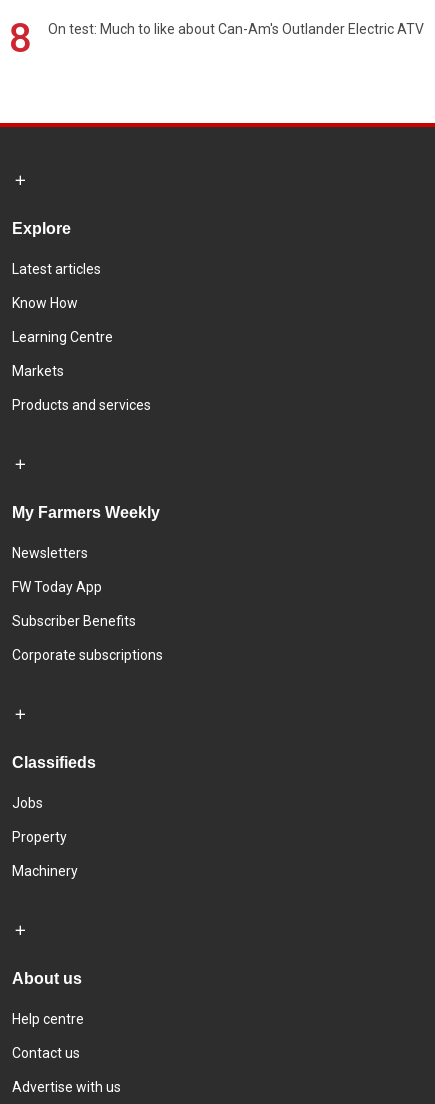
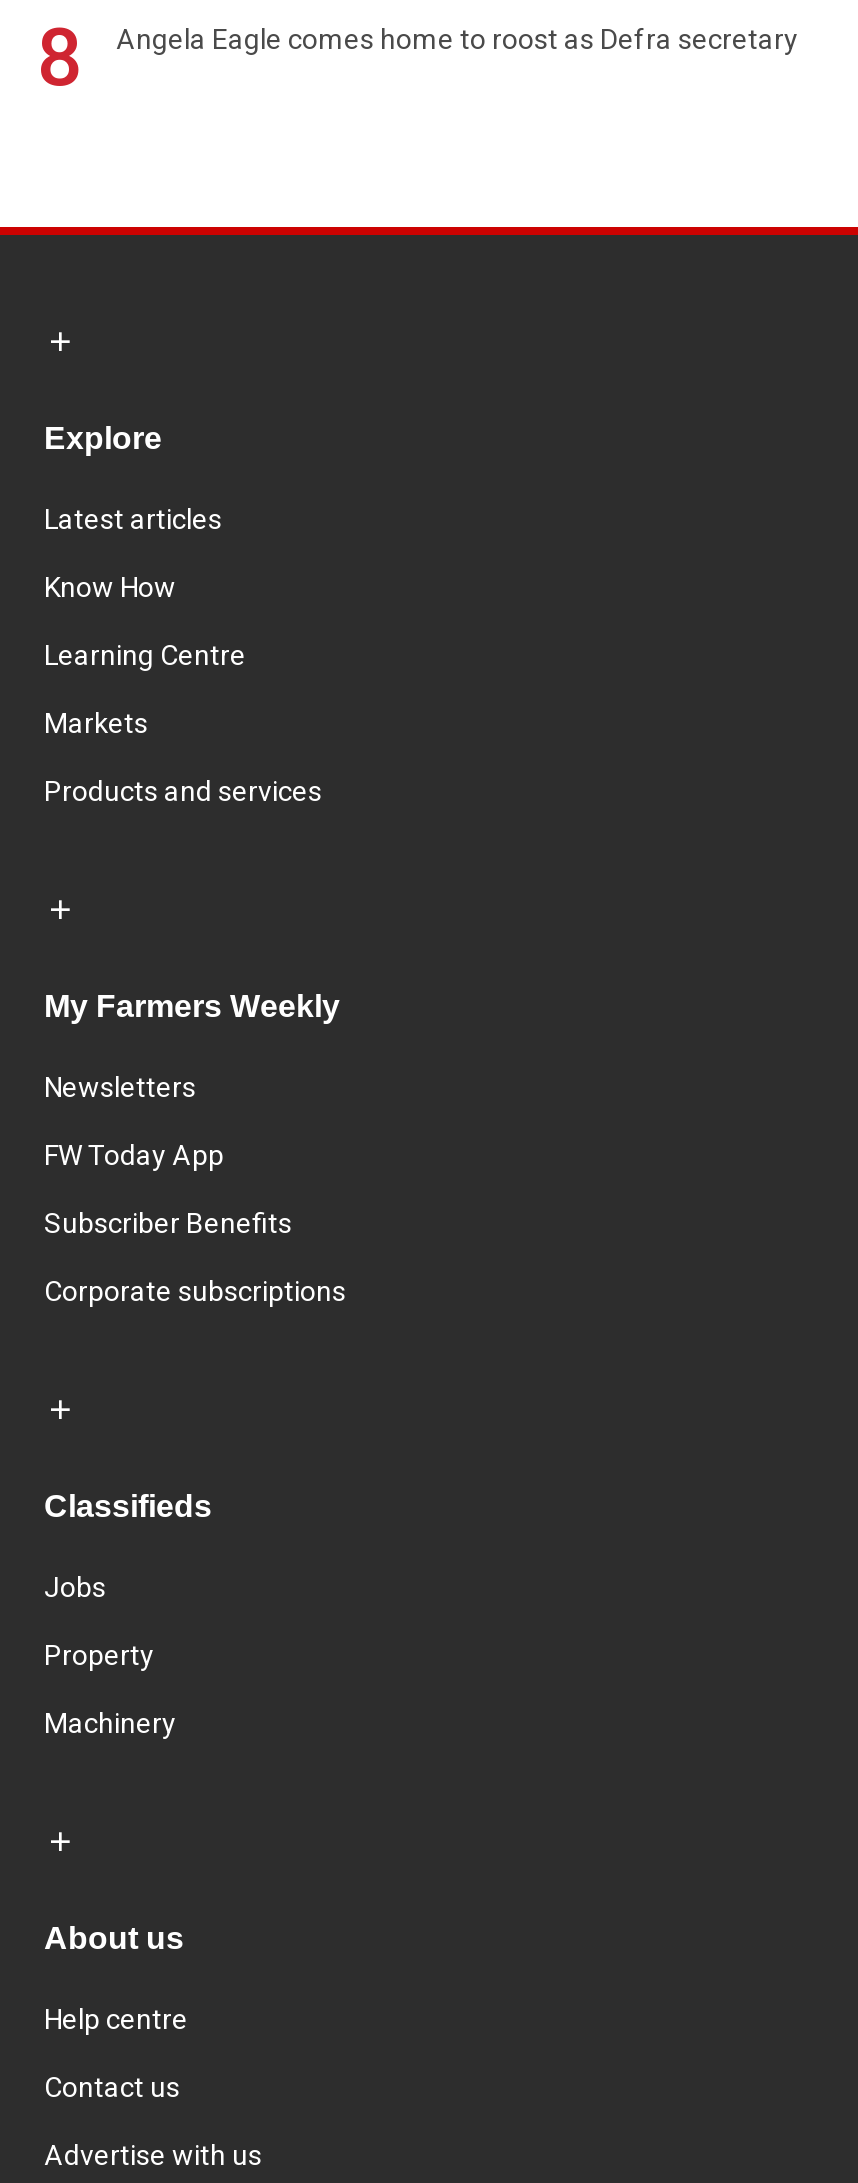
[48,21,424,37] On test: Much to like about Can-Am's Outlander Electric ATV -> [116,24,798,56] Angela Eagle comes home to roost as Defra secretary

